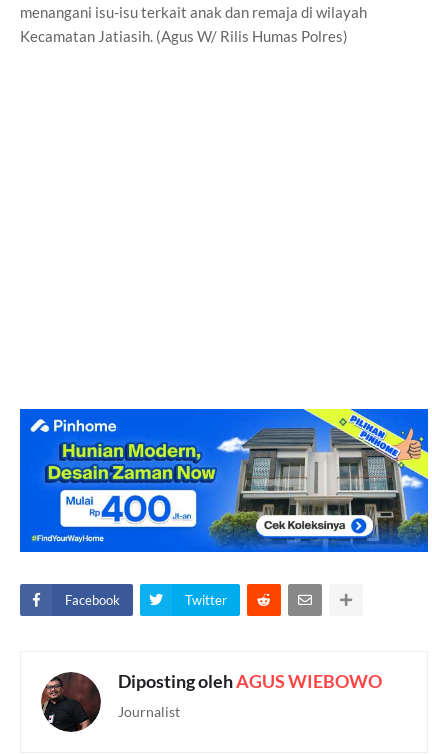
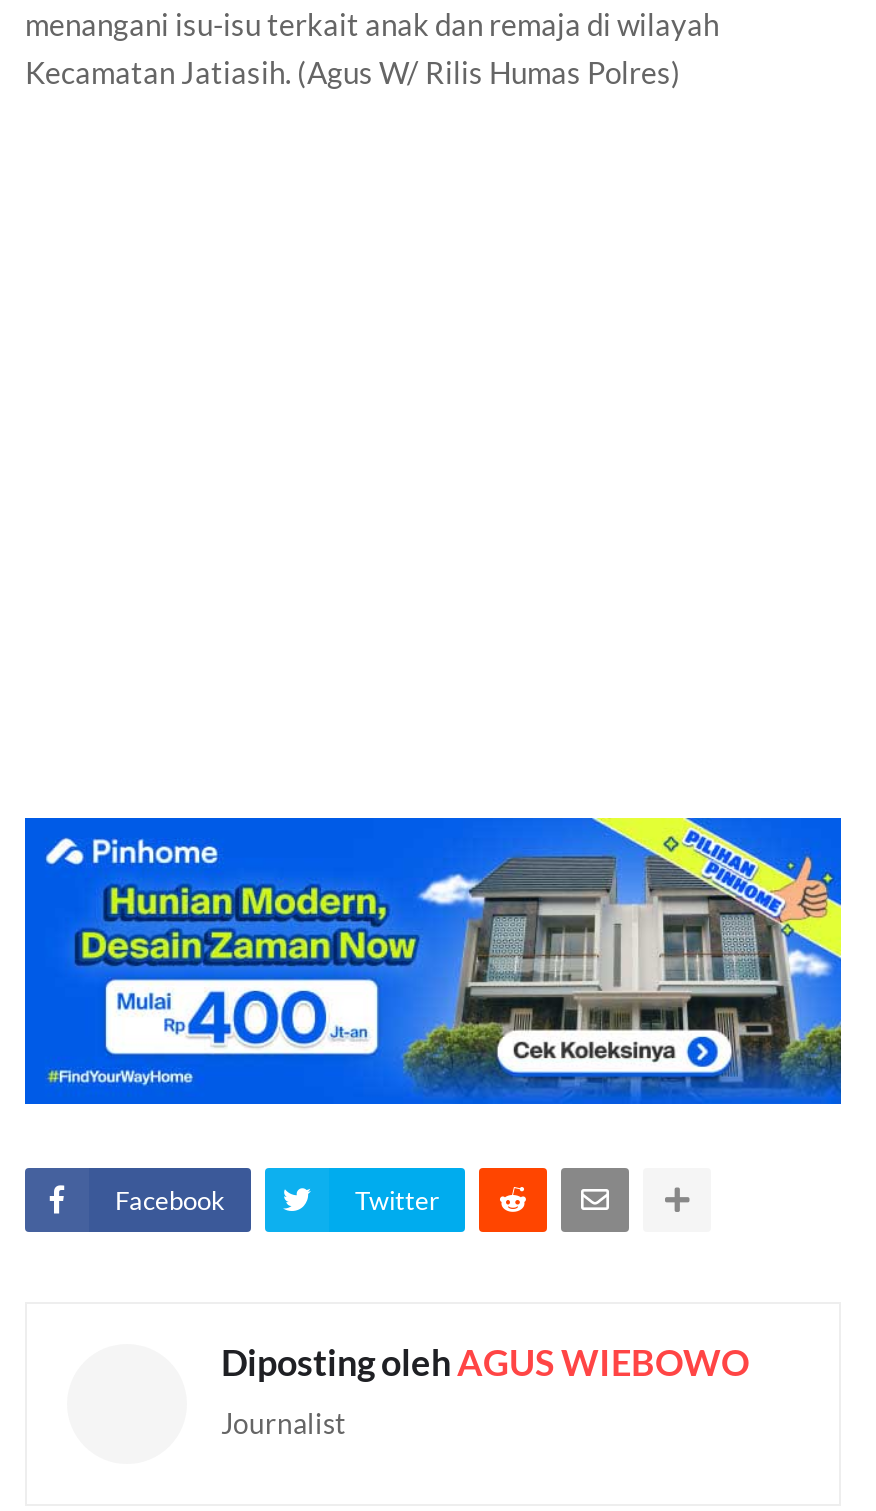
[40,671,102,733] [image] -> none

